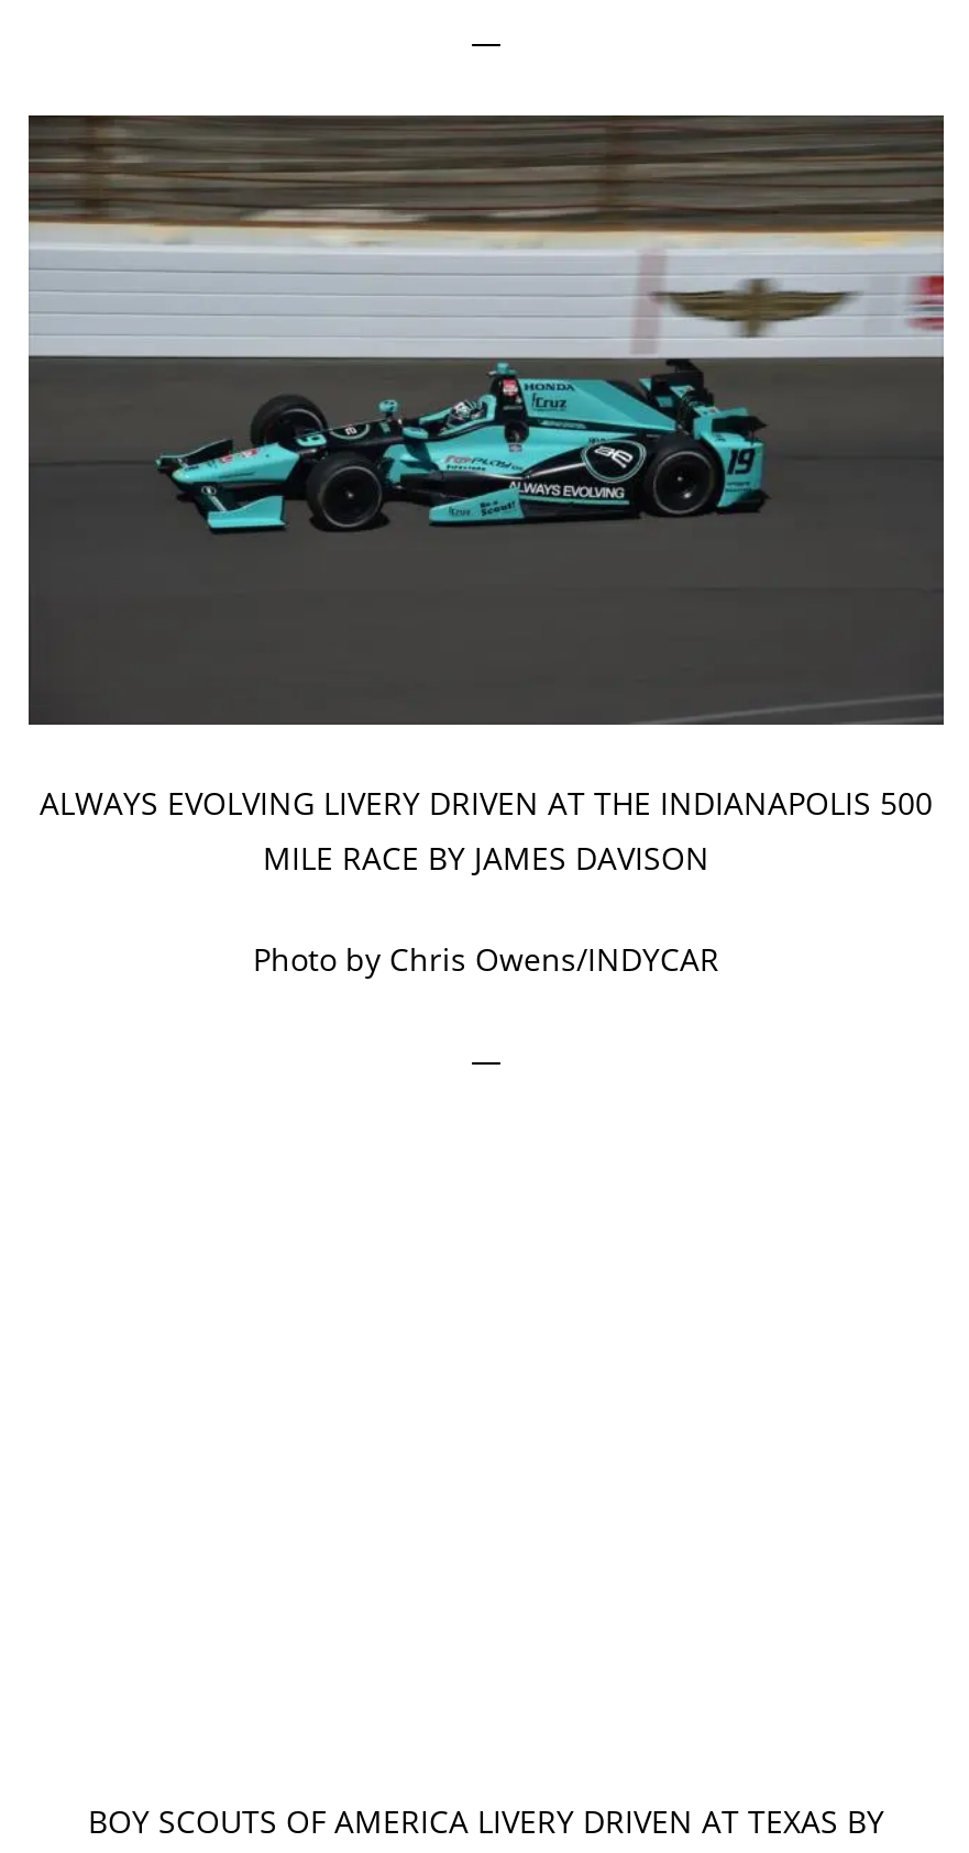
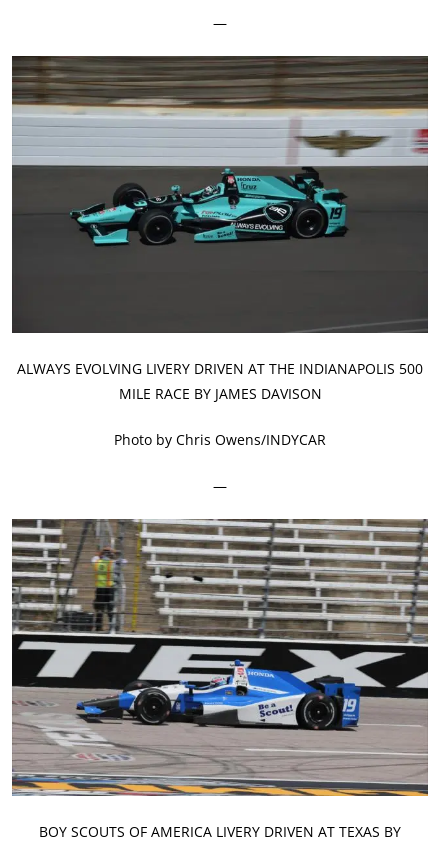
none -> [11,518,429,797] [image]

